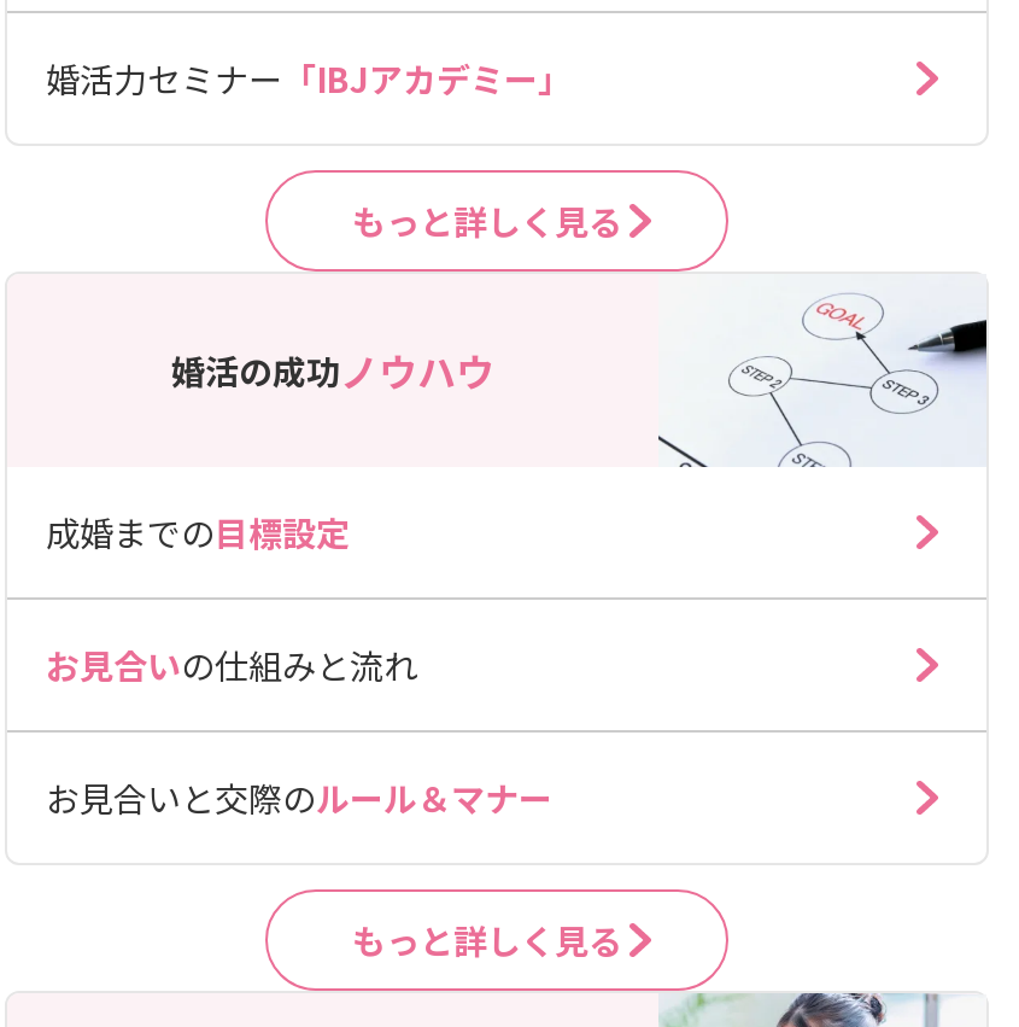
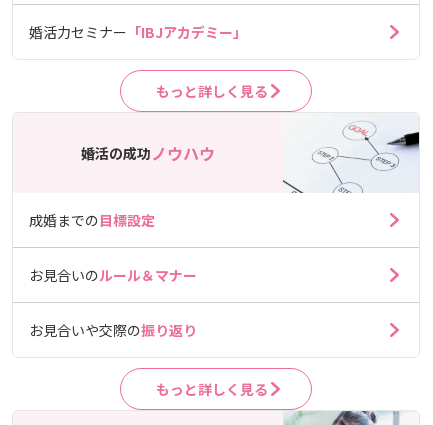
[46,641,417,690] お見合いの仕組みと流れ -> [29,265,197,285] お見合いのルール＆マナー
[46,774,552,822] お見合いと交際のルール＆マナー -> [29,320,197,340] お見合いや交際の振り返り

